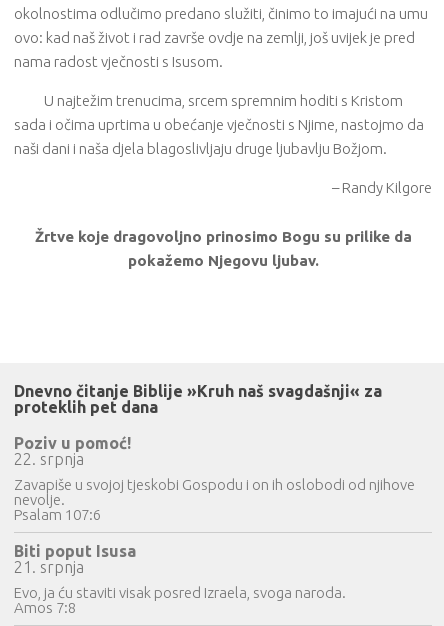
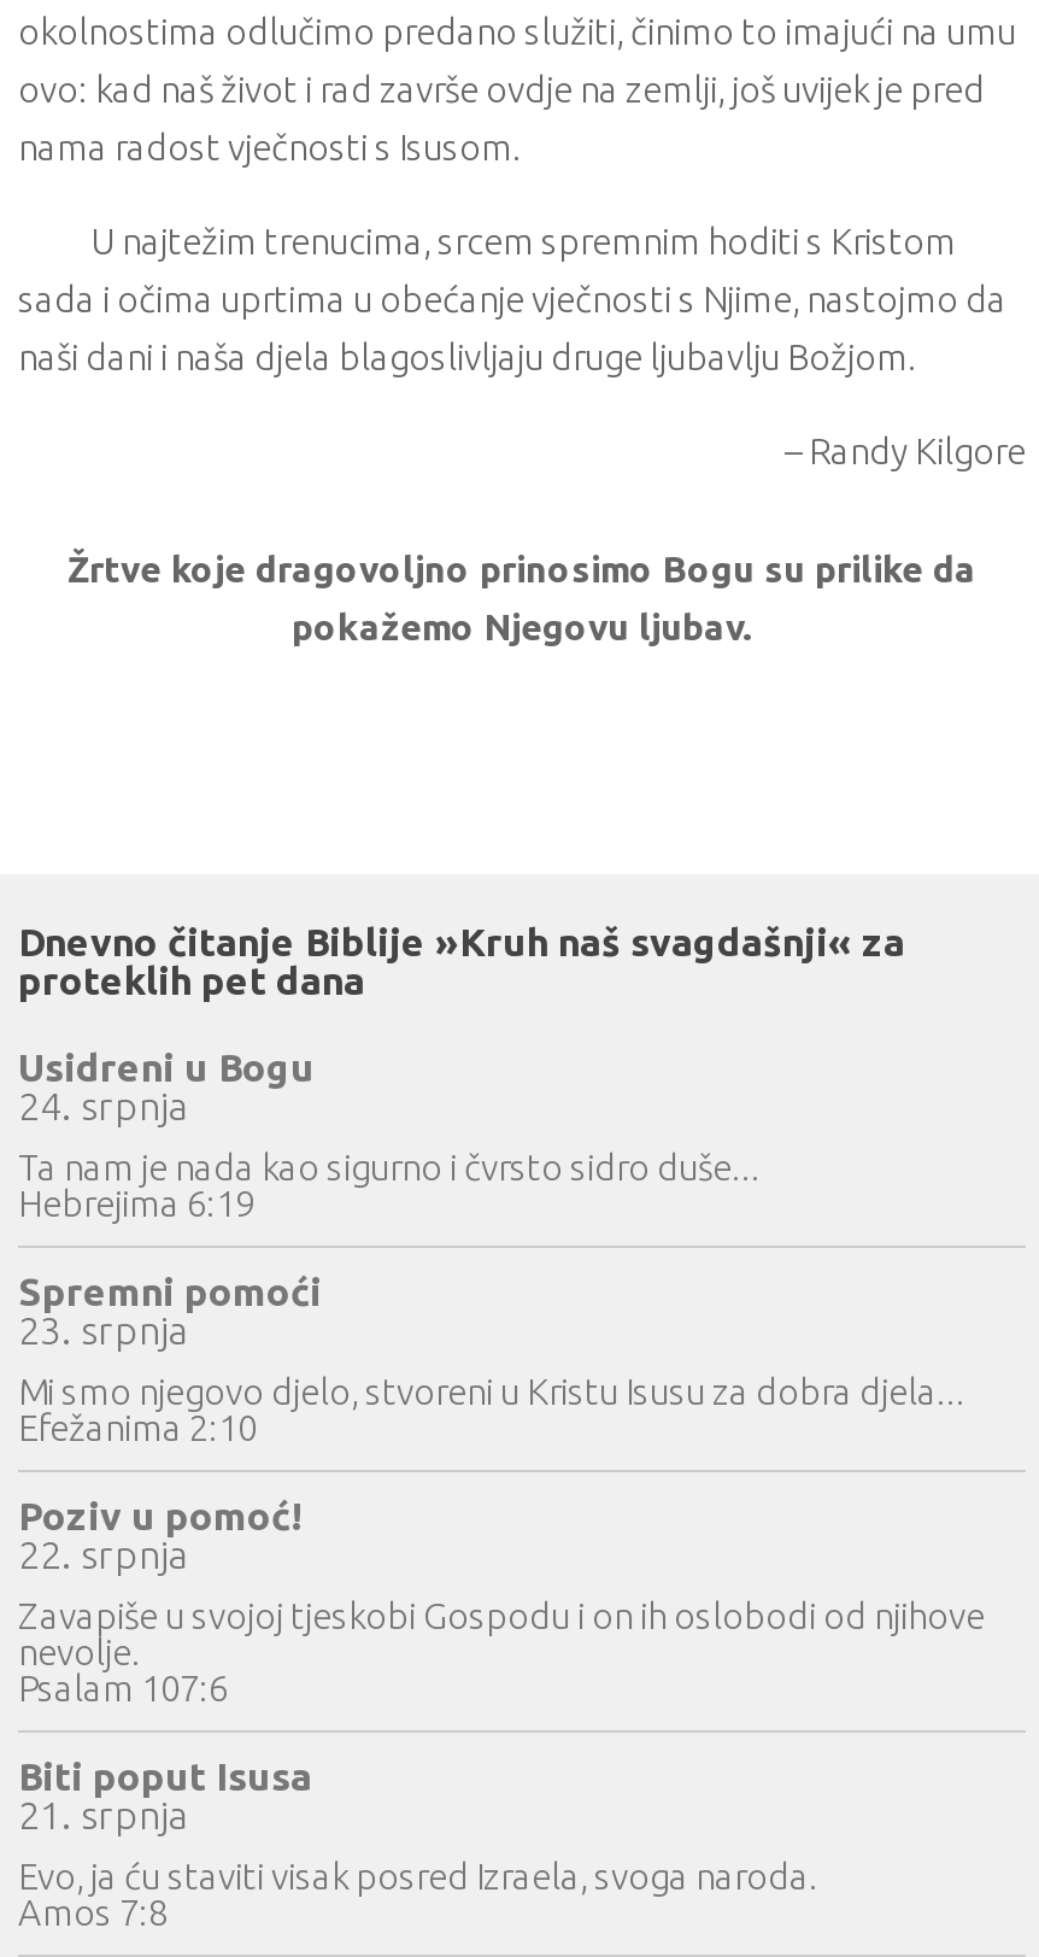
none -> [18,1045,965,1448] Usidreni u Bogu | 24. srpnja | Ta nam je nada kao sigurno i čvrsto sidro duše... | Hebrejima 6:19 | Spremni pomoći | 23. srpnja | Mi smo njegovo djelo, stvoreni u Kristu Isusu za dobra djela... | Efežanima 2:10

